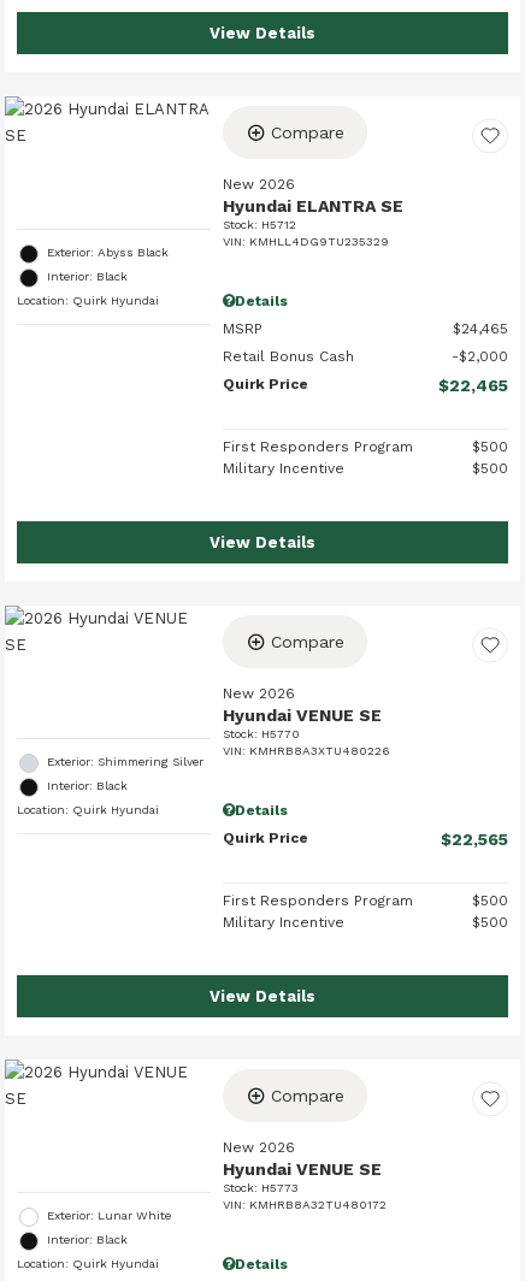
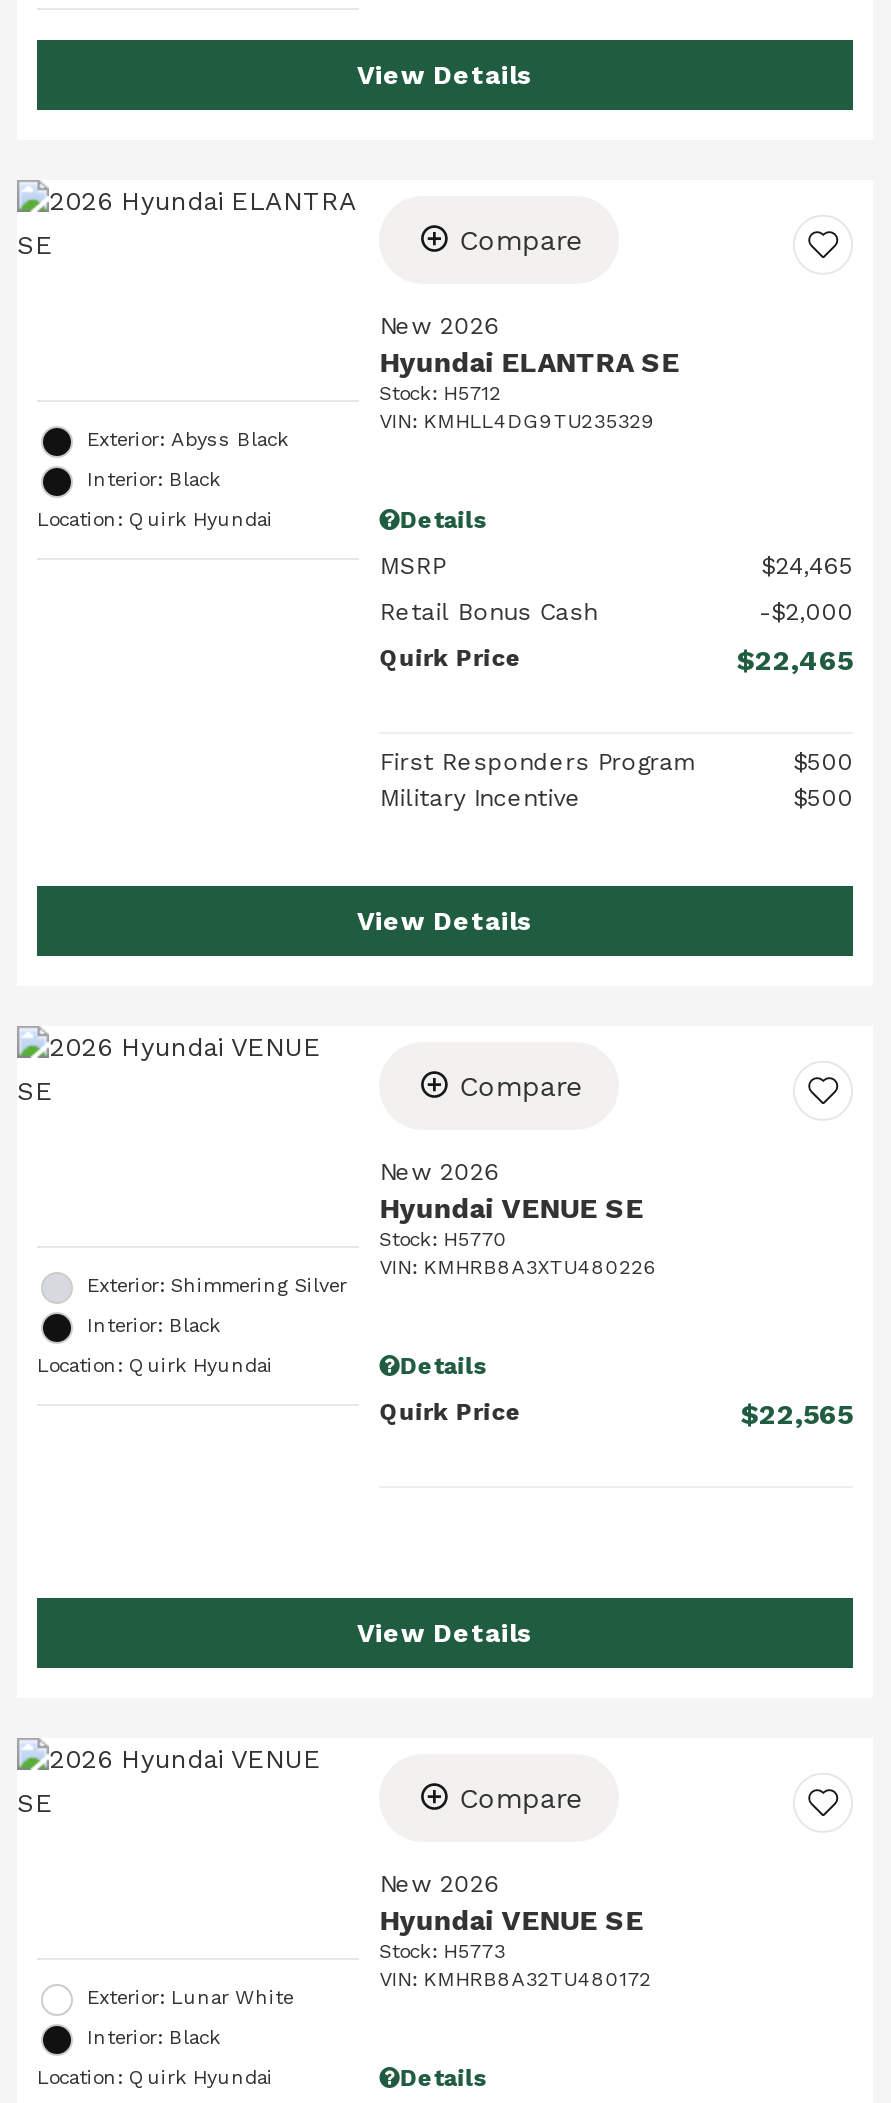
[223,892,508,931] First Responders Program | $500 | Military Incentive | $500 -> none

